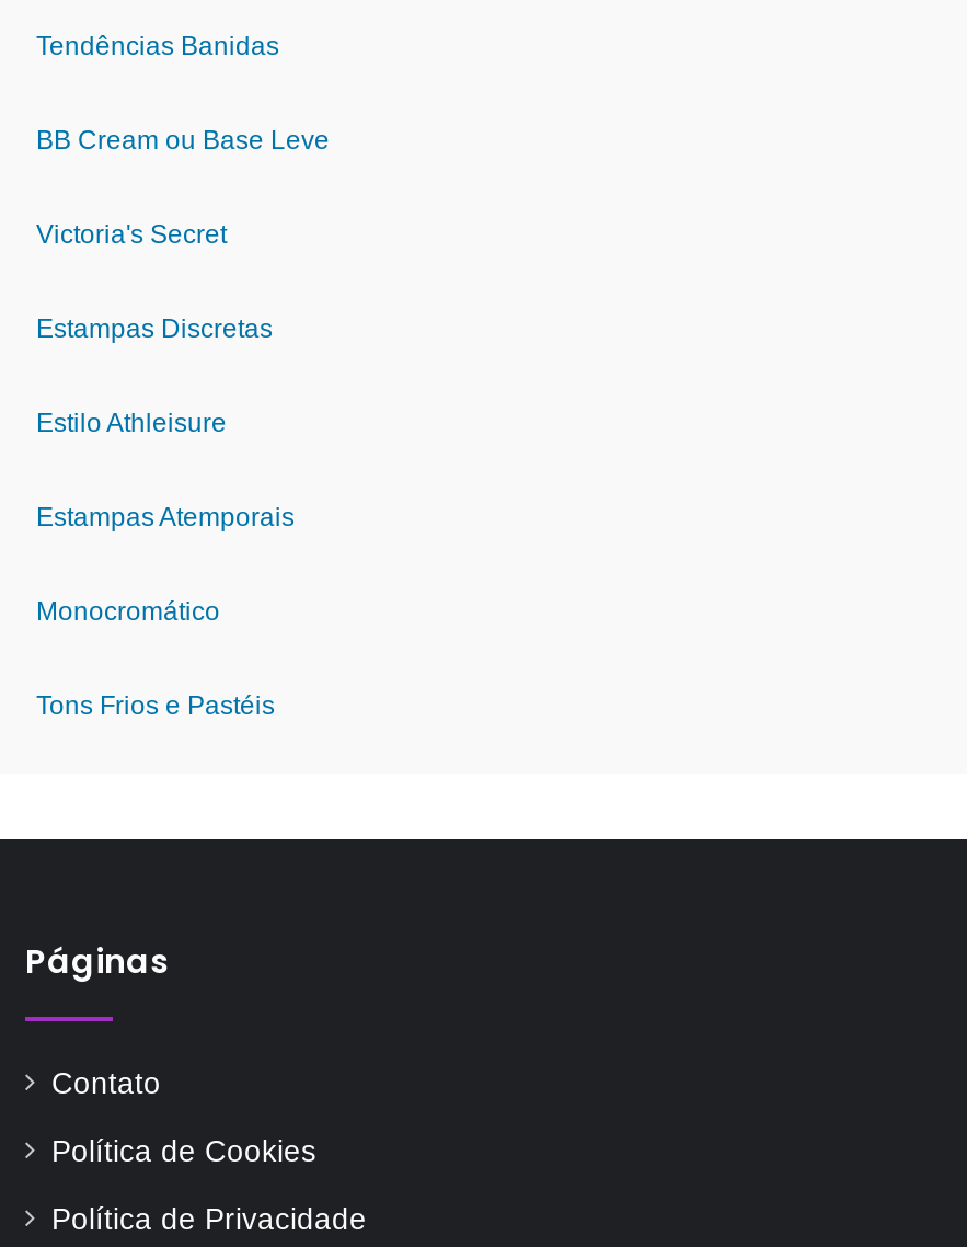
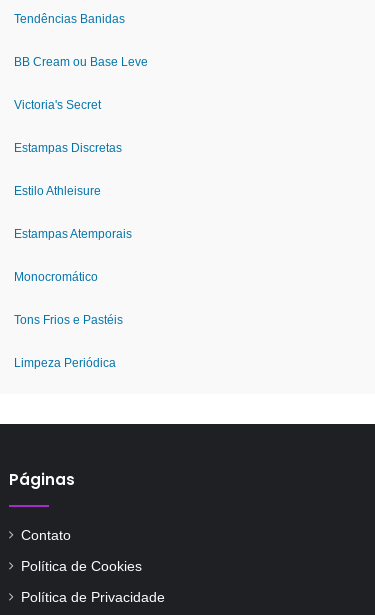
none -> [14,356,116,370] Limpeza Periódica

